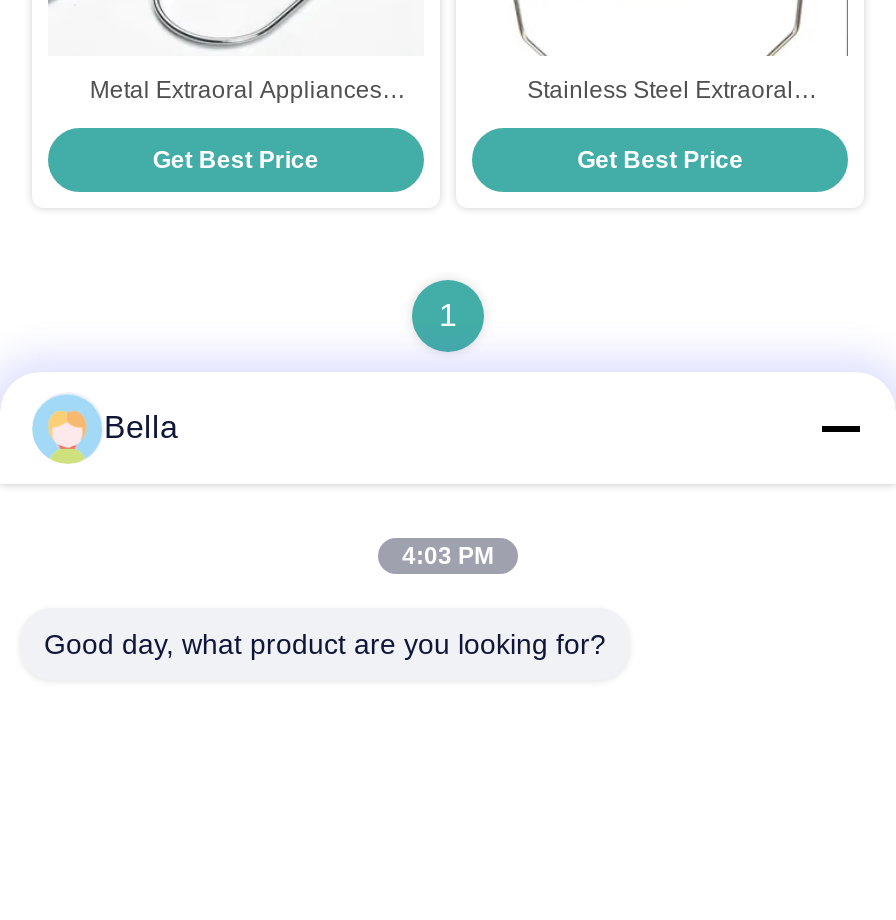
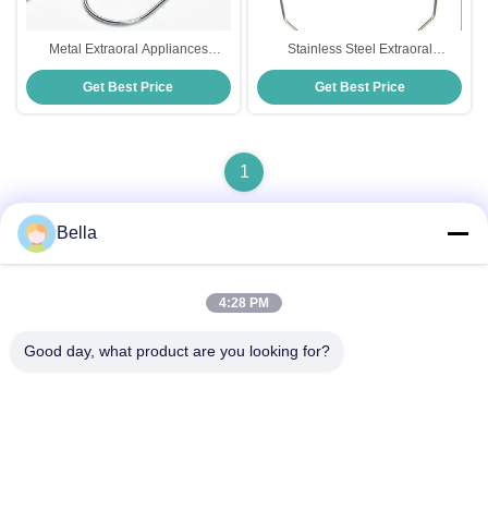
[402,542,494,570] 4:03 PM -> [219,295,269,311] 4:28 PM

